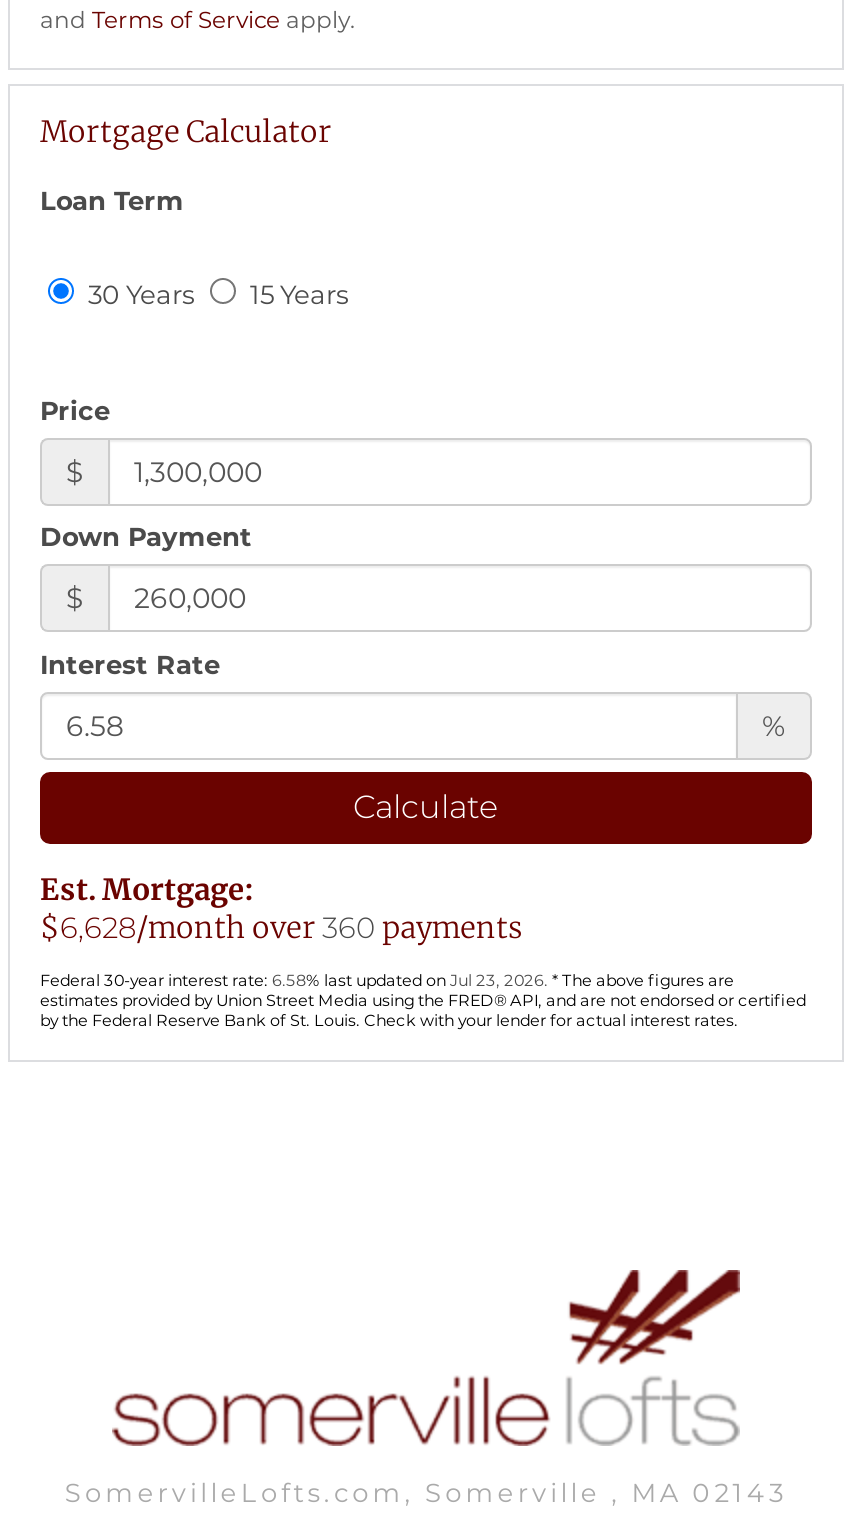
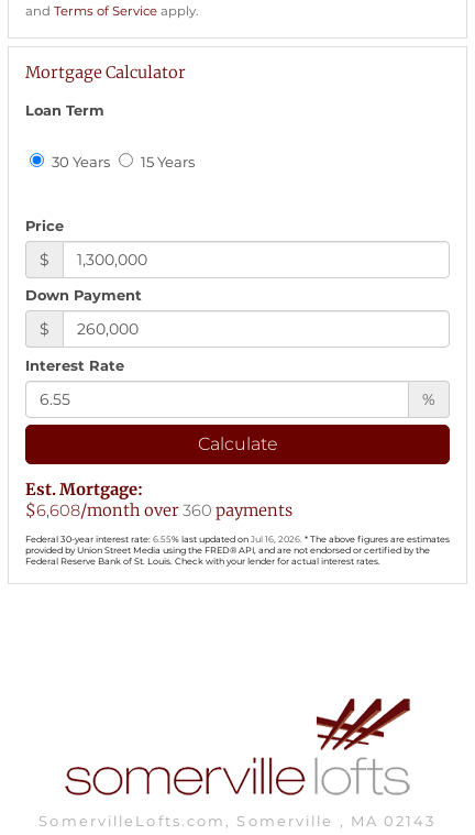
[40,910,522,946] $6,628/month over 360 payments -> [25,501,292,521] $6,608/month over 360 payments
[40,970,806,1030] Federal 30-year interest rate: 6.58% last updated on Jul 23, 2026. * The above figures are | estimates provided by Union Street Media using the FRED® API, and are not endorsed or certified | by the Federal Reserve Bank of St. Louis. Check with your lender for actual interest rates. -> [25,534,450,567] Federal 30-year interest rate: 6.55% last updated on Jul 16, 2026. * The above figures are estimates | provided by Union Street Media using the FRED® API, and are not endorsed or certified by the | Federal Reserve Bank of St. Louis. Check with your lender for actual interest rates.

